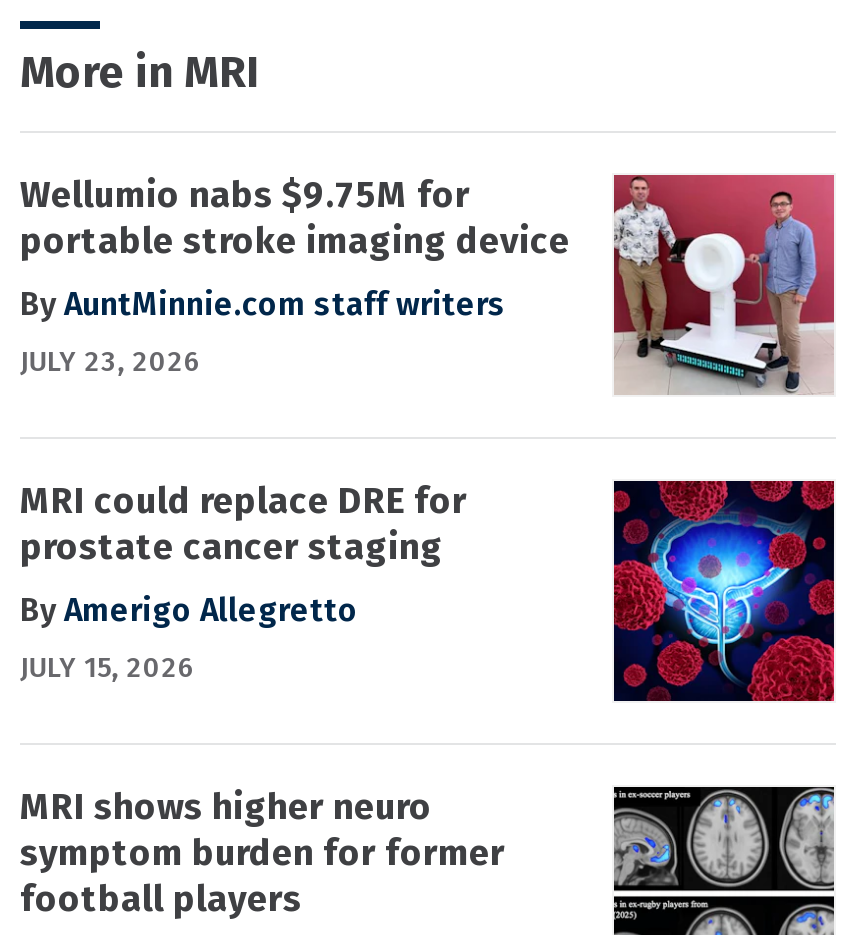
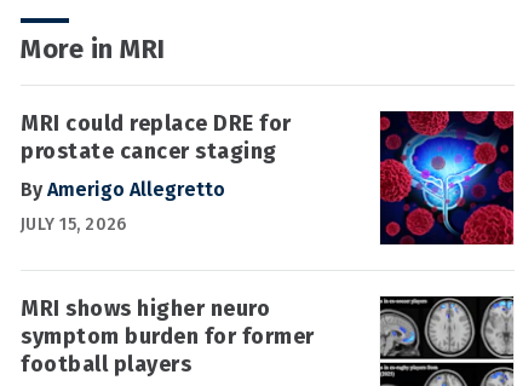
[20,173,836,395] [image] | Wellumio nabs $9.75M for | portable stroke imaging device | By AuntMinnie.com staff writers | JULY 23, 2026 -> none

